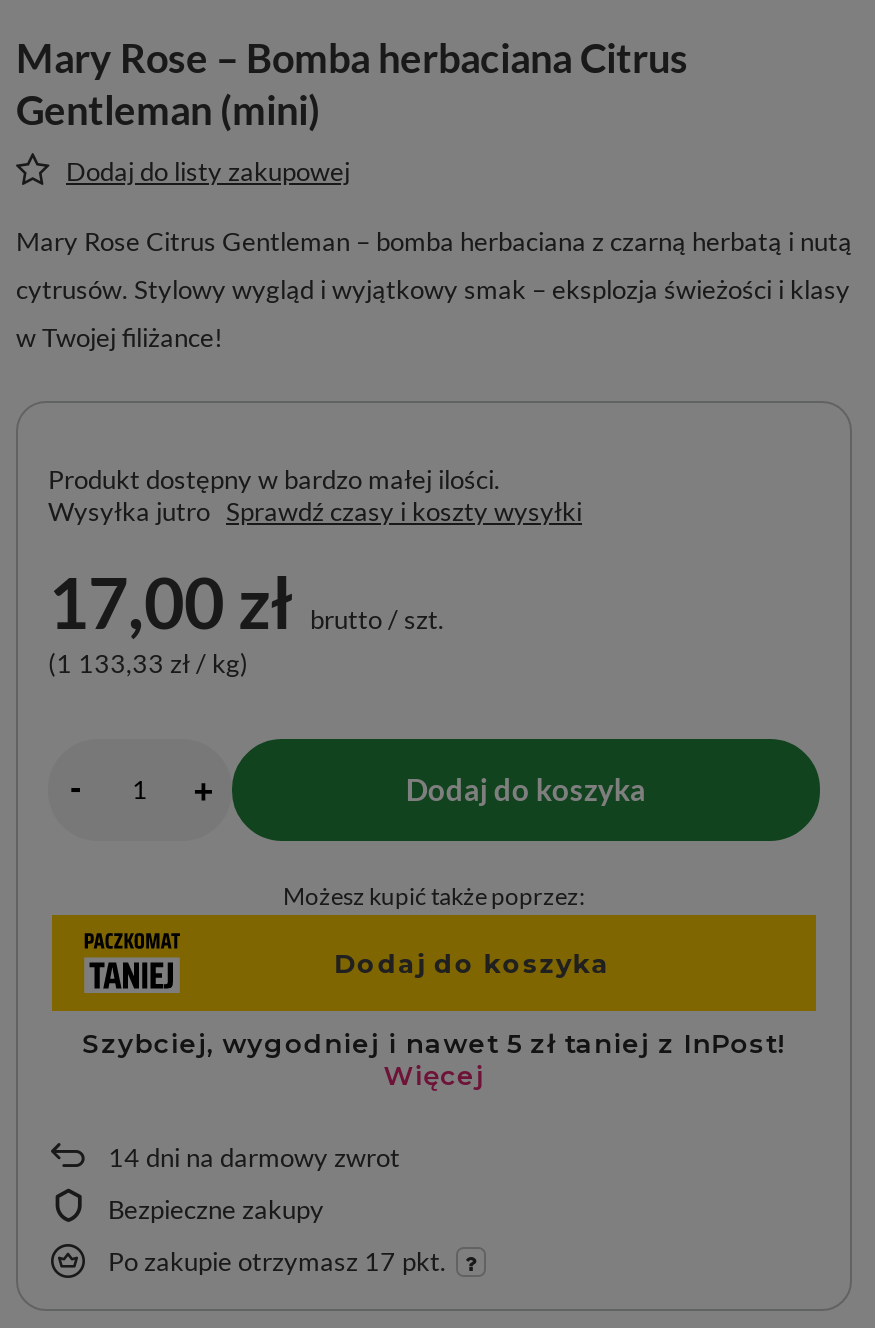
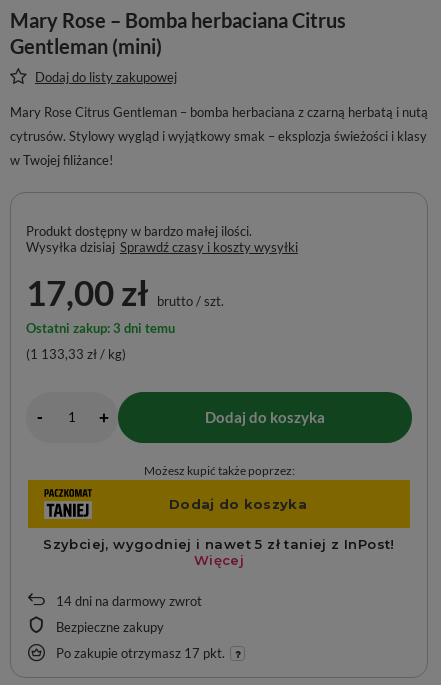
[48,495,582,527] Wysyłka jutro Sprawdź czasy i koszty wysyłki -> [26,239,298,255] Wysyłka dzisiaj Sprawdź czasy i koszty wysyłki
none -> [26,320,175,336] Ostatni zakup: 3 dni temu

